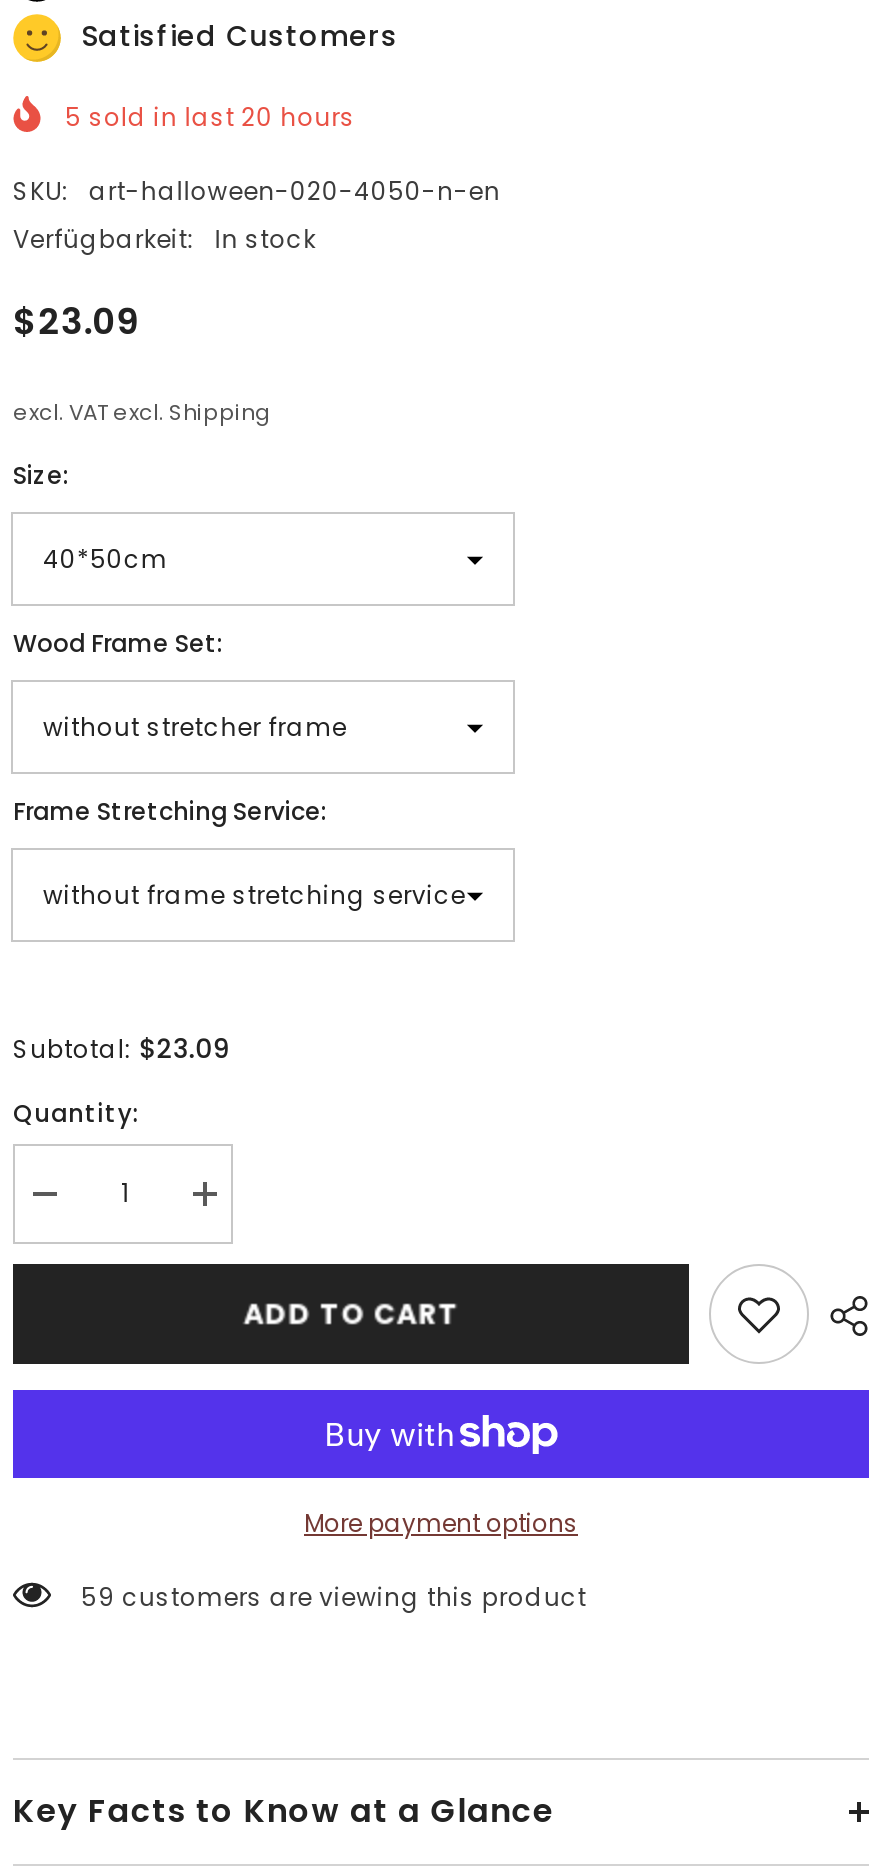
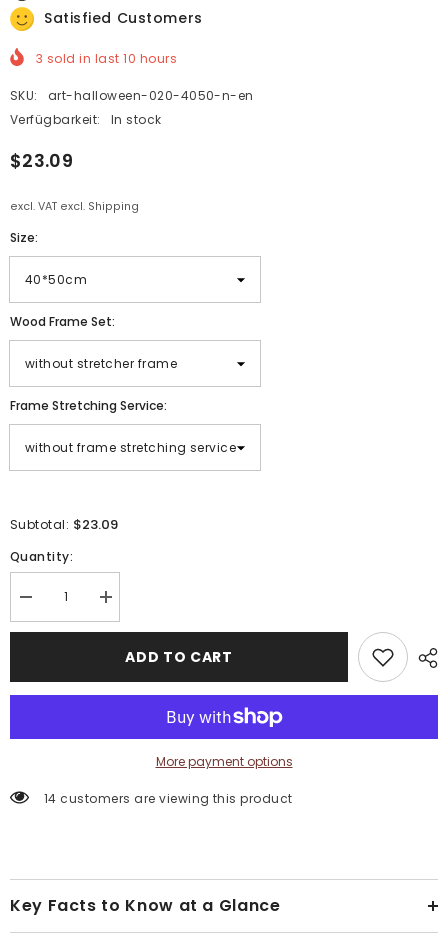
[65,99,355,133] 5 sold in last 20 hours -> [36,50,177,67] 3 sold in last 10 hours
[81,1579,587,1613] 59 customers are viewing this product -> [44,789,293,806] 14 customers are viewing this product

